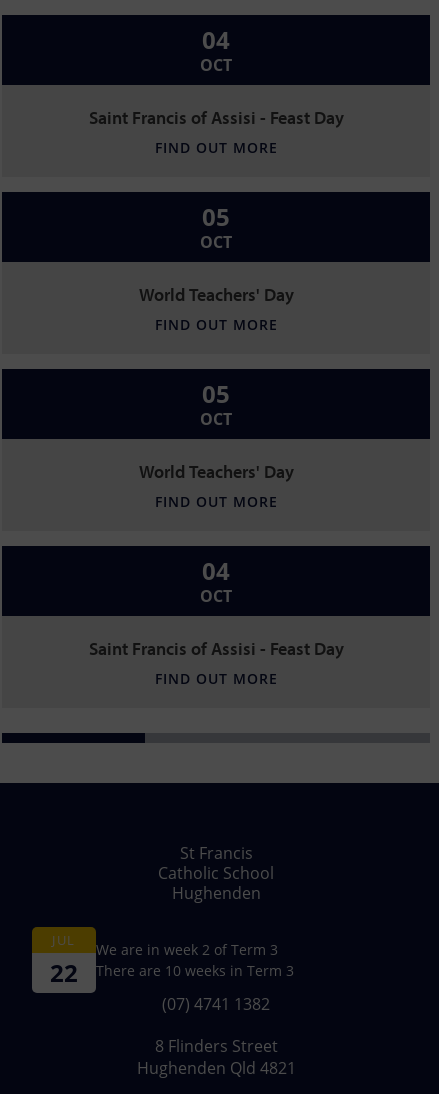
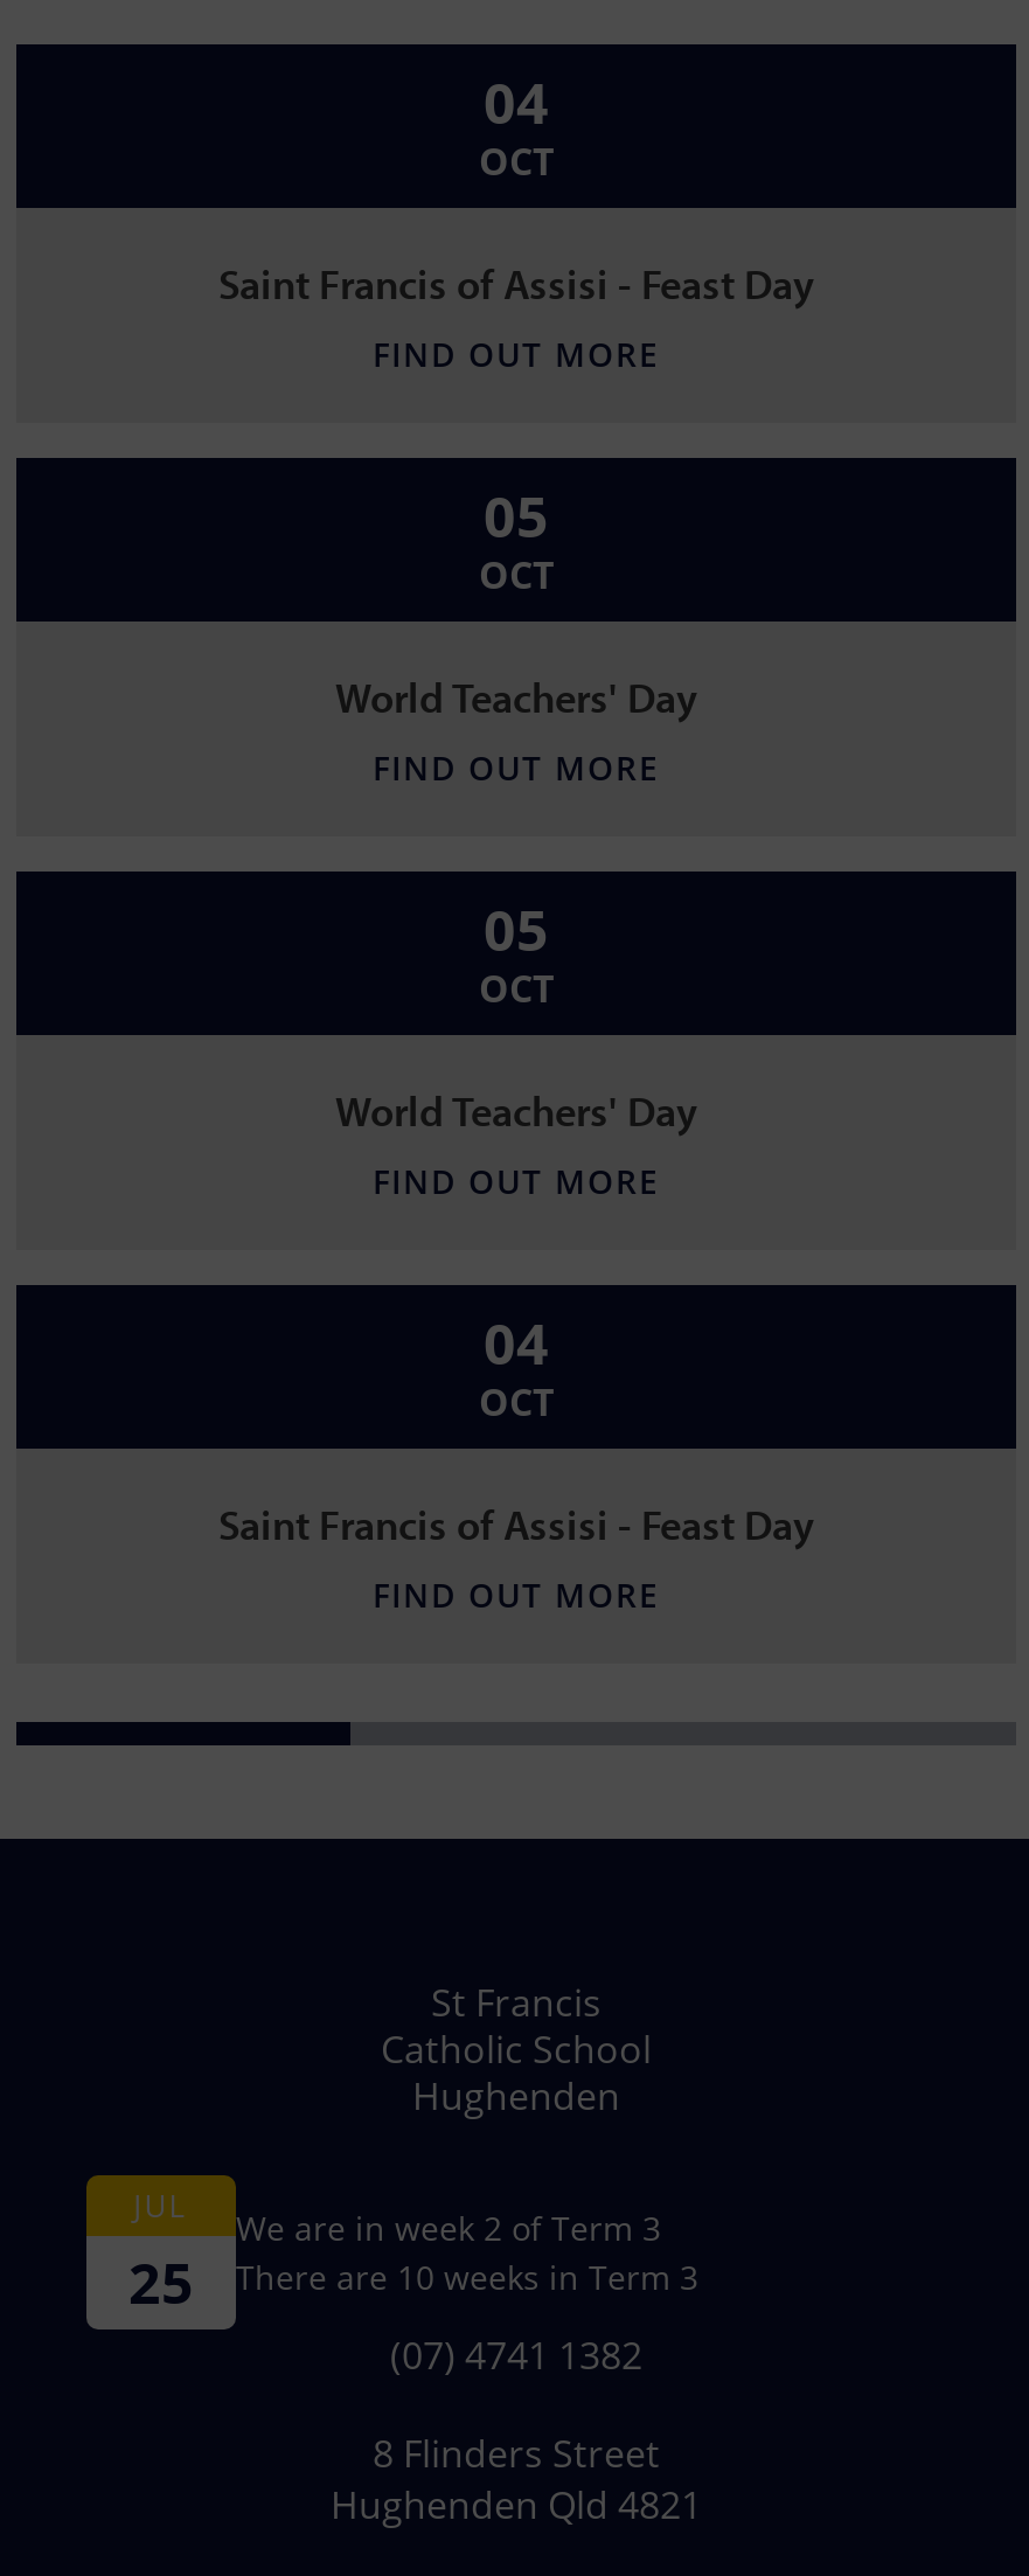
[50,956,294,989] 22 There are 10 weeks in Term 3 -> [128,2244,698,2321] 25 There are 10 weeks in Term 3

